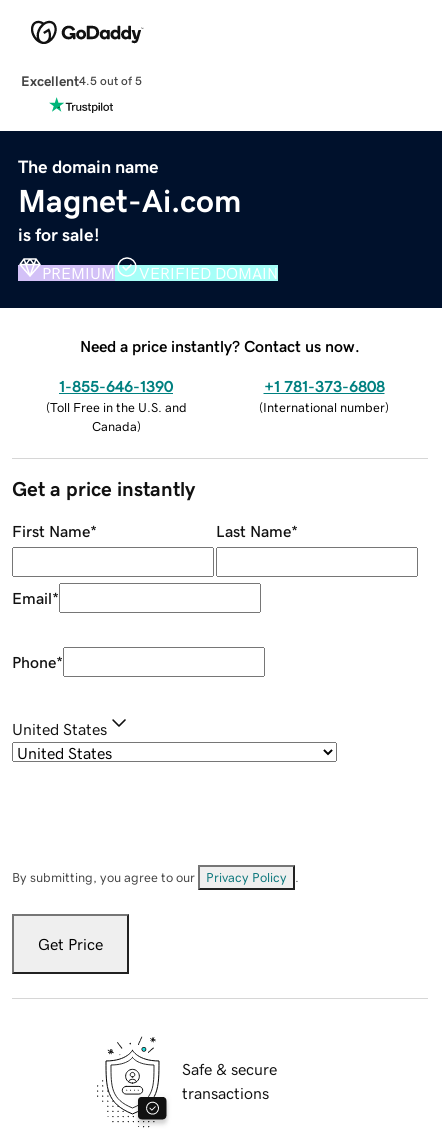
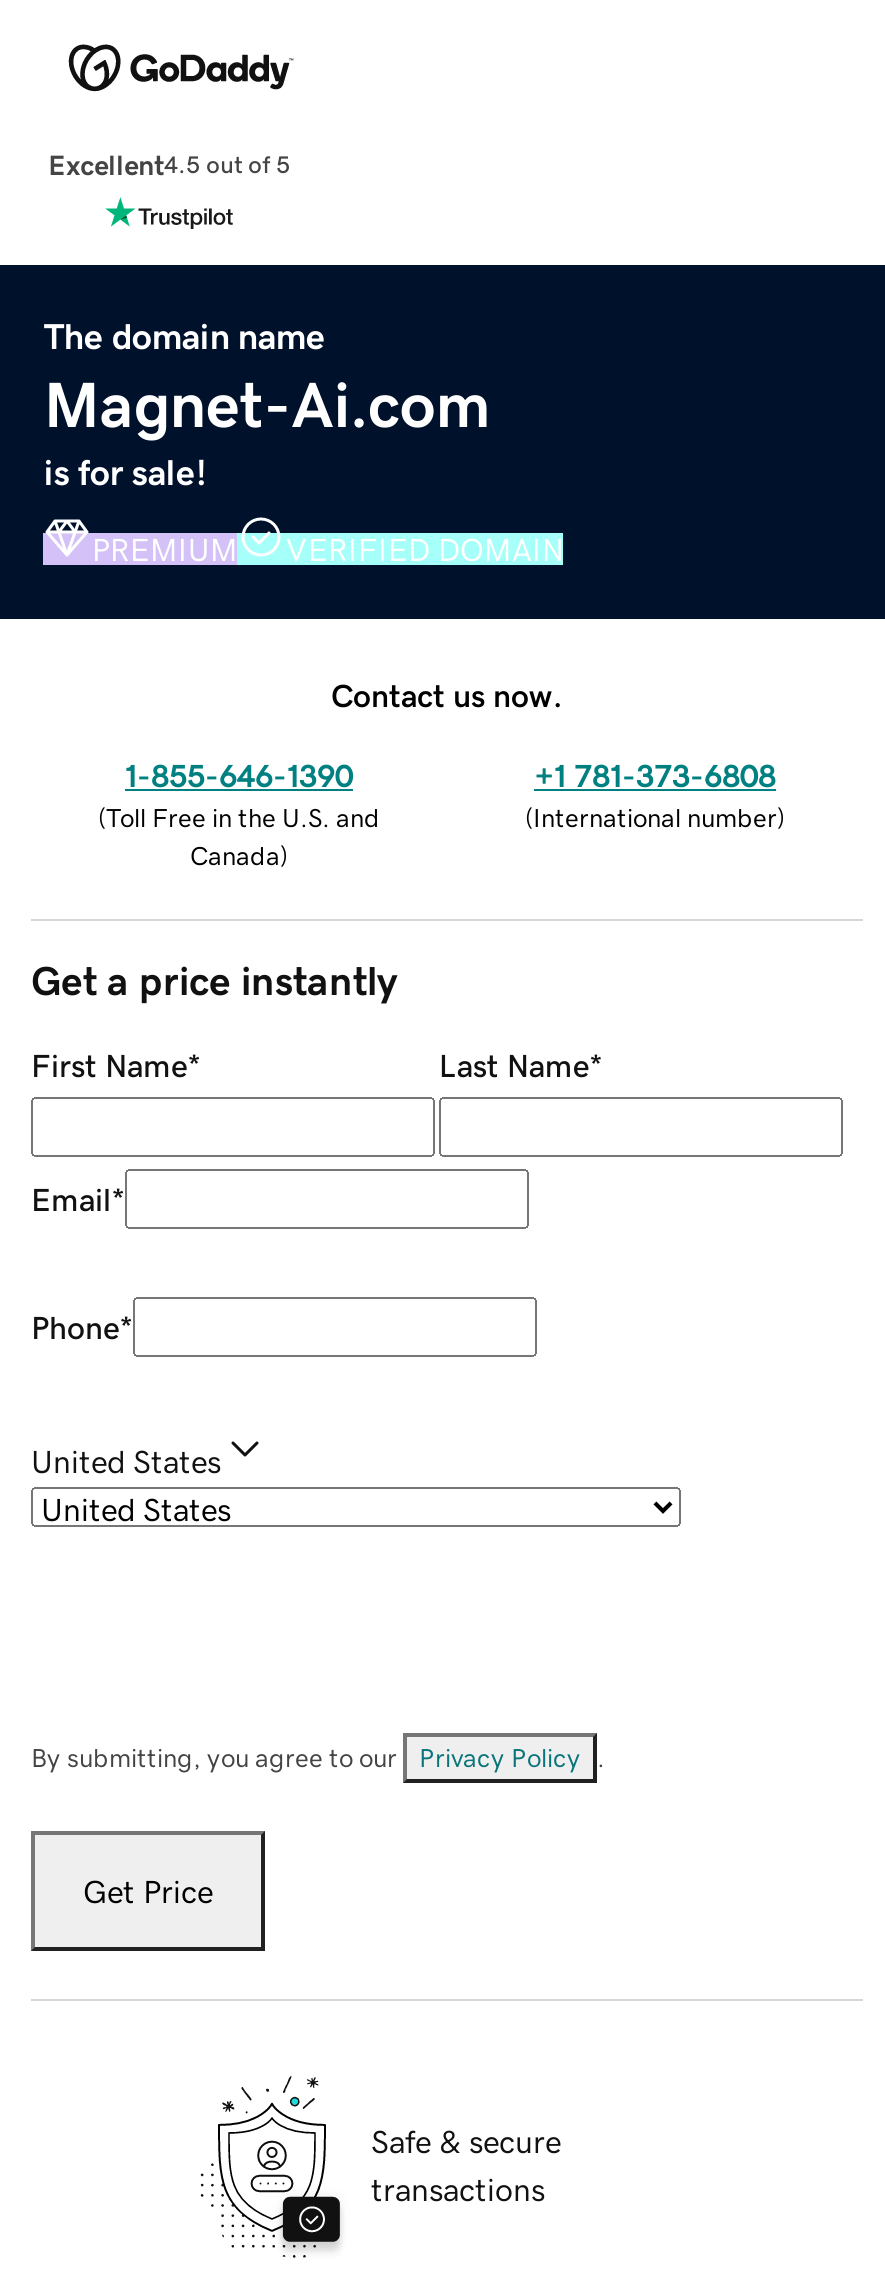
[80,338,360,354] Need a price instantly? Contact us now. -> [331,678,563,710] Contact us now.

